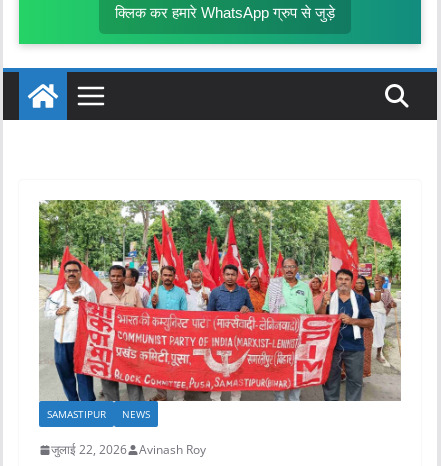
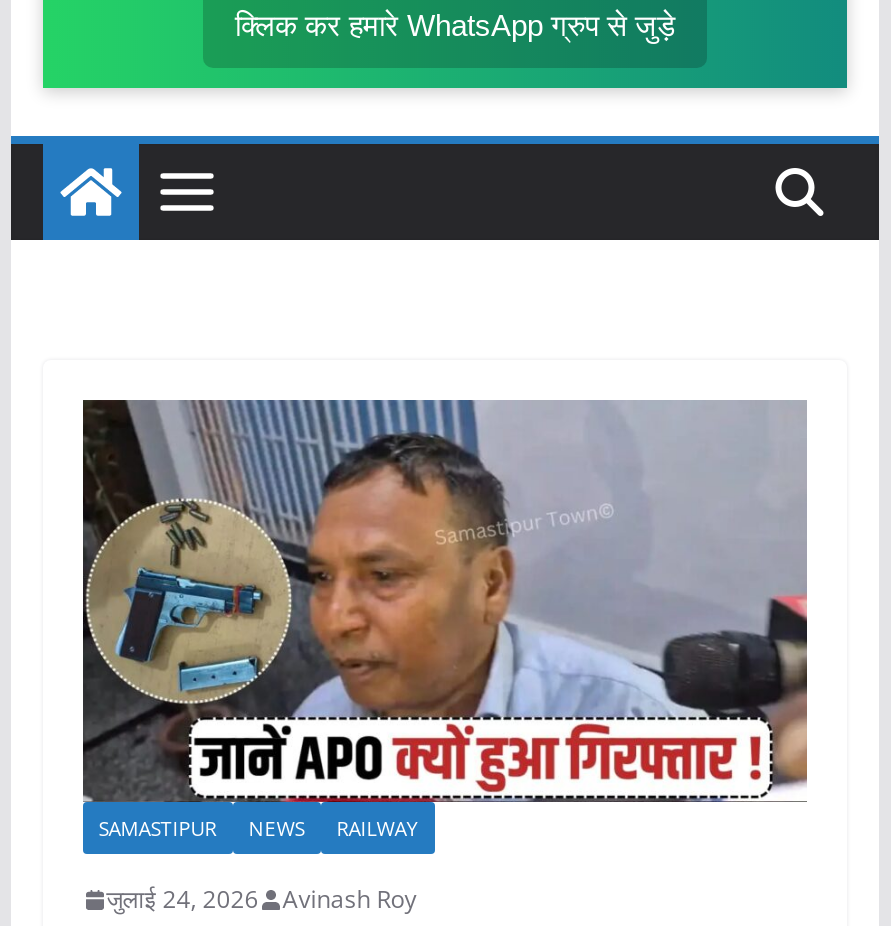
[38,199,402,458] [image] | जुलाई 22, 2026 -> [81,398,809,916] [image] | RAILWAY | जुलाई 24, 2026

